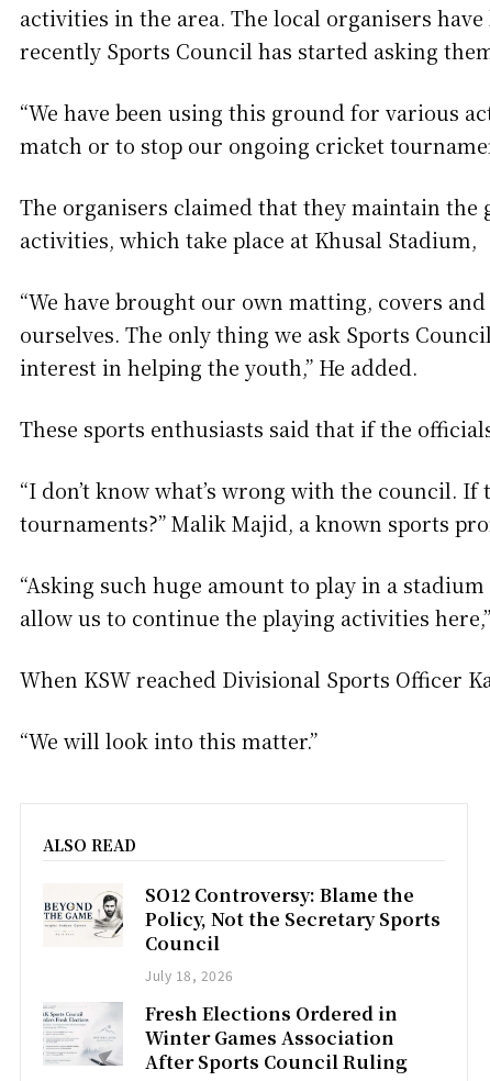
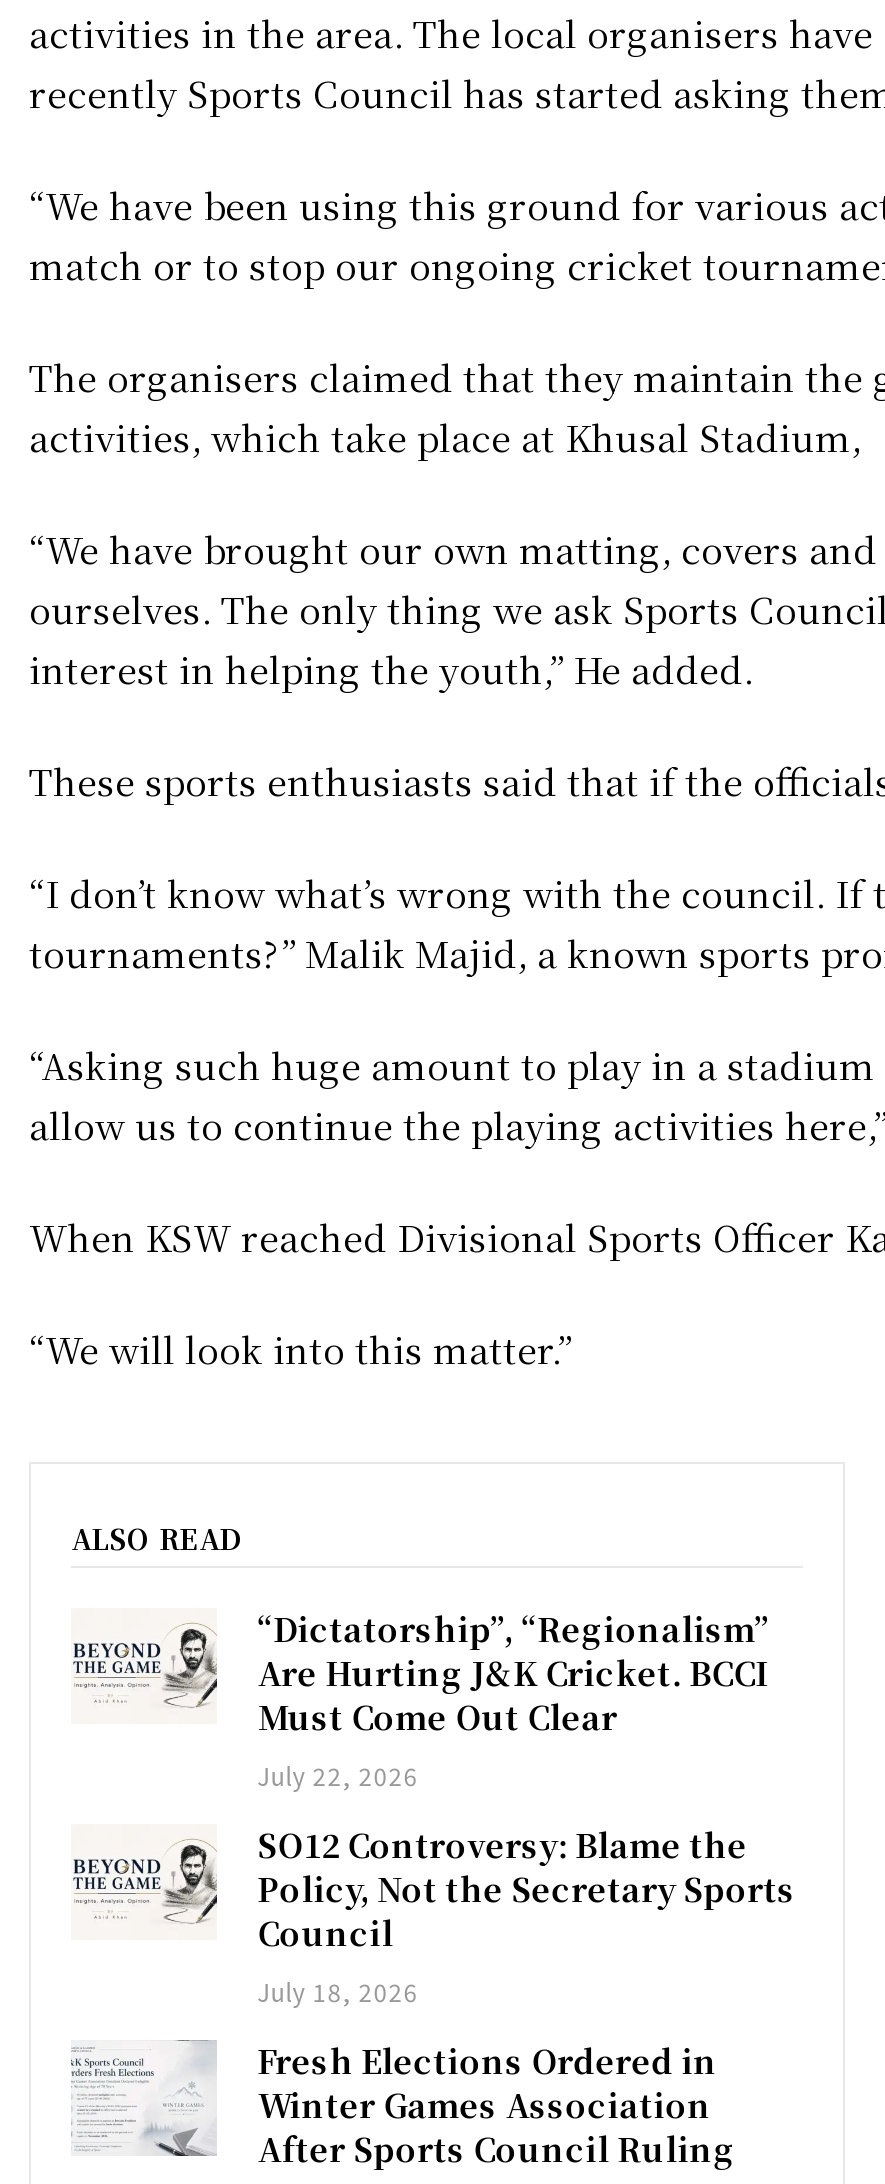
none -> [257,1605,769,1791] “Dictatorship”, “Regionalism” | Are Hurting J&K Cricket. BCCI | Must Come Out Clear | July 22, 2026

